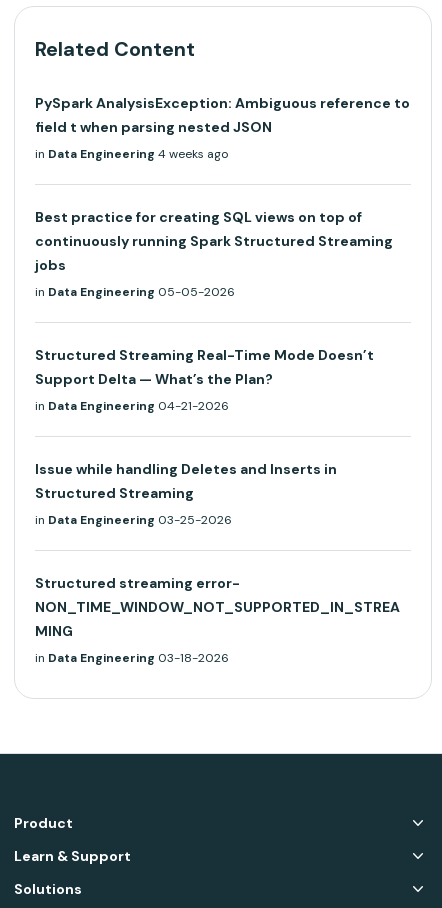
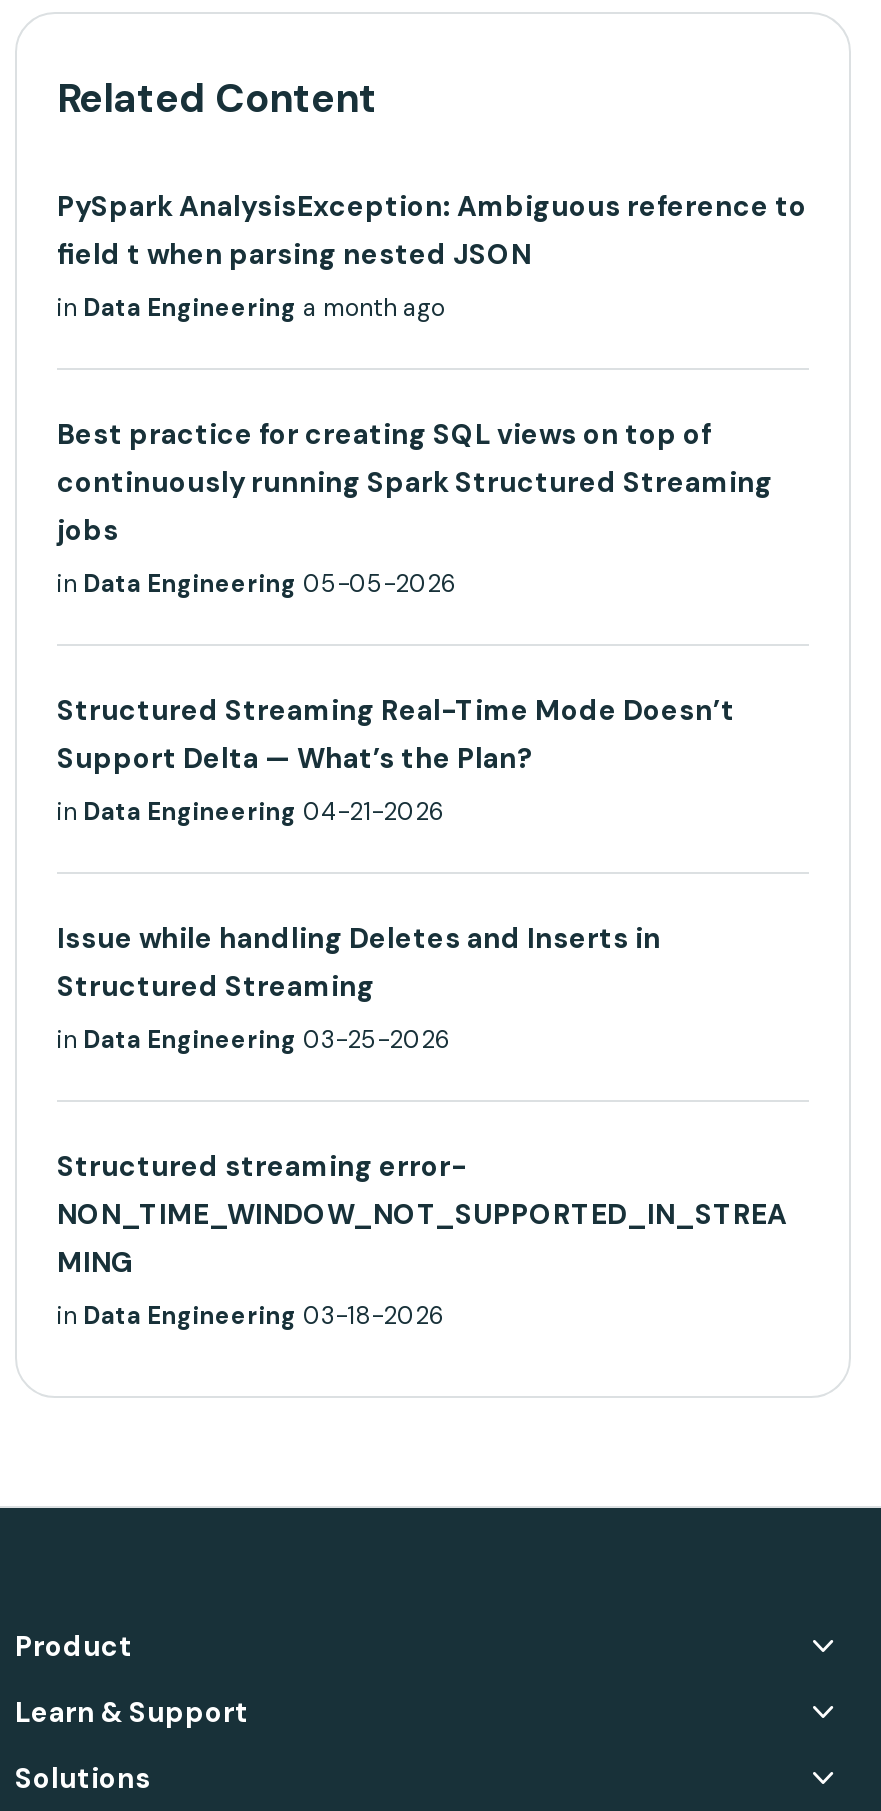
[35,145,228,161] in Data Engineering 4 weeks ago -> [57,291,445,323] in Data Engineering a month ago

